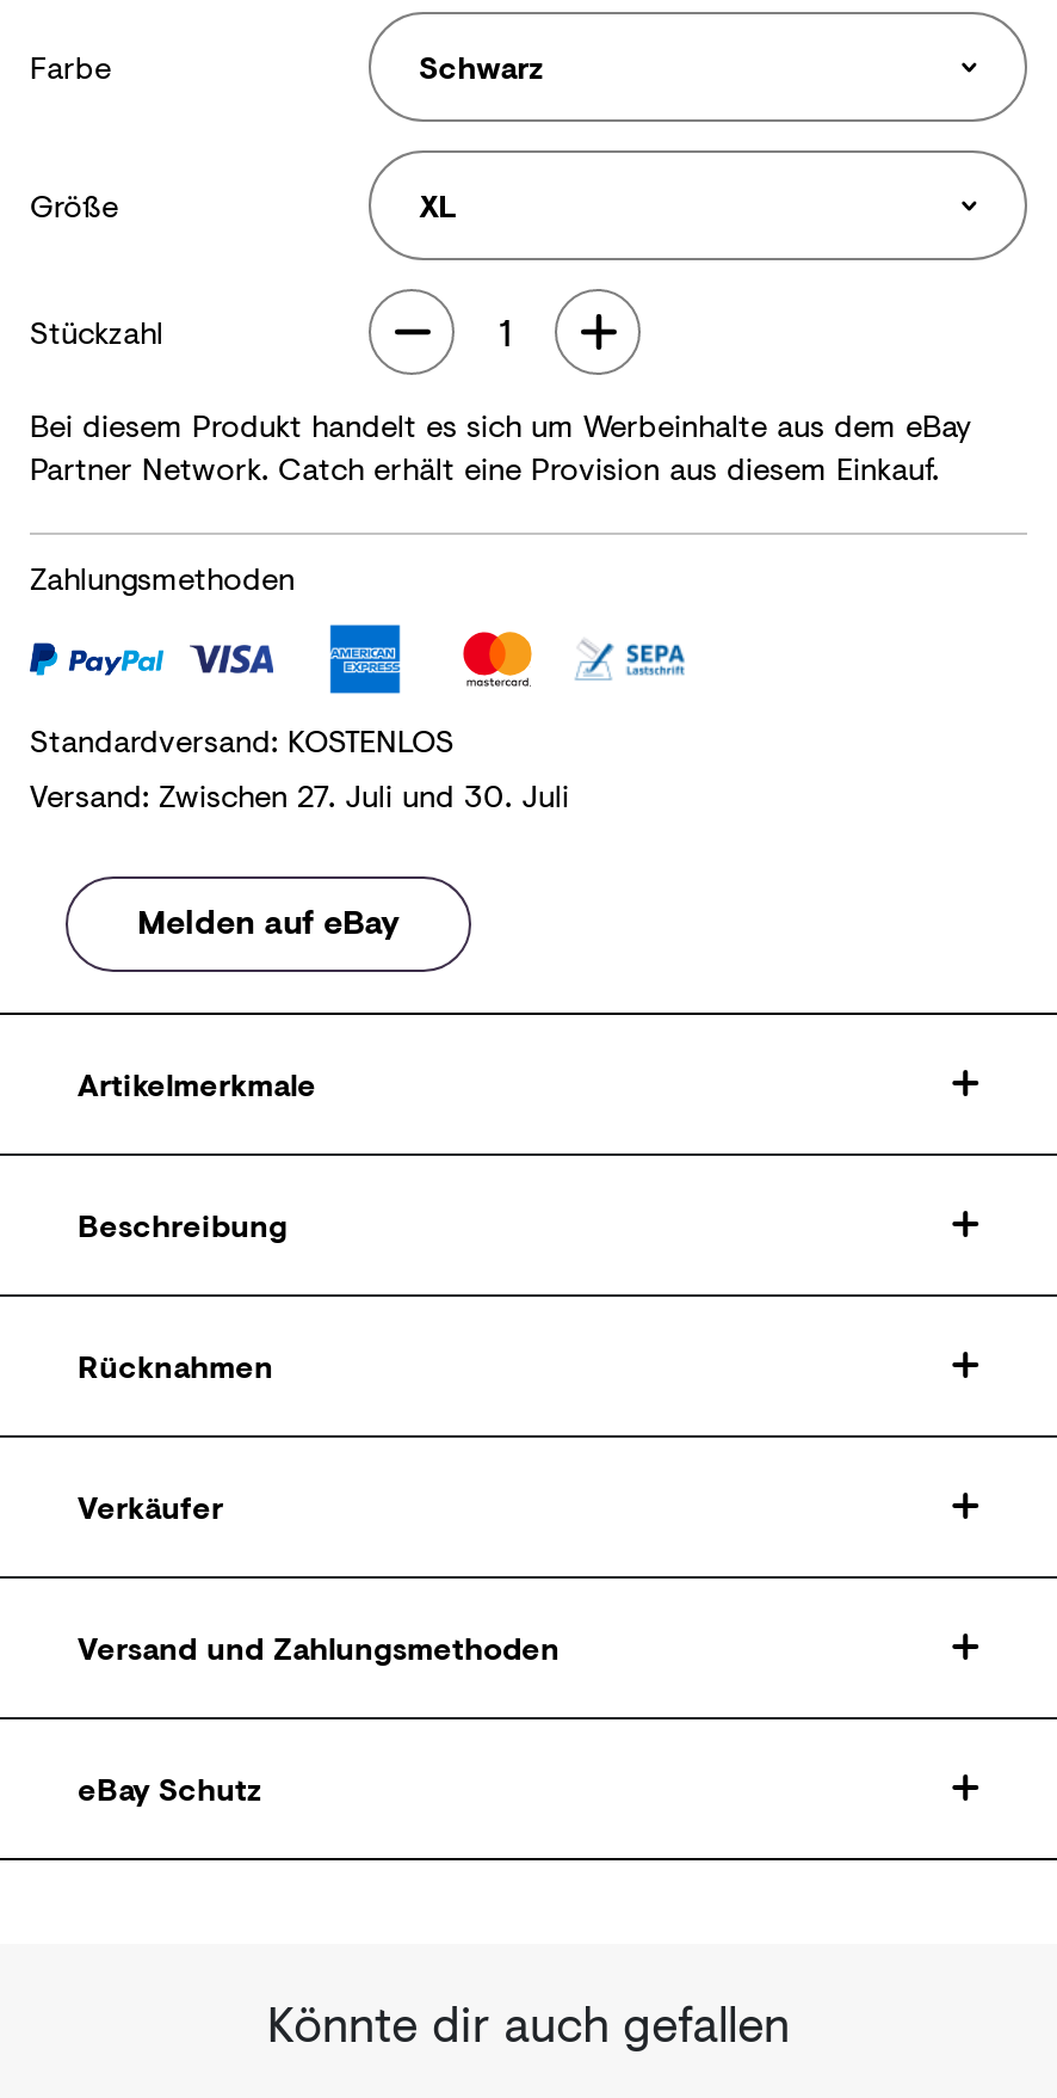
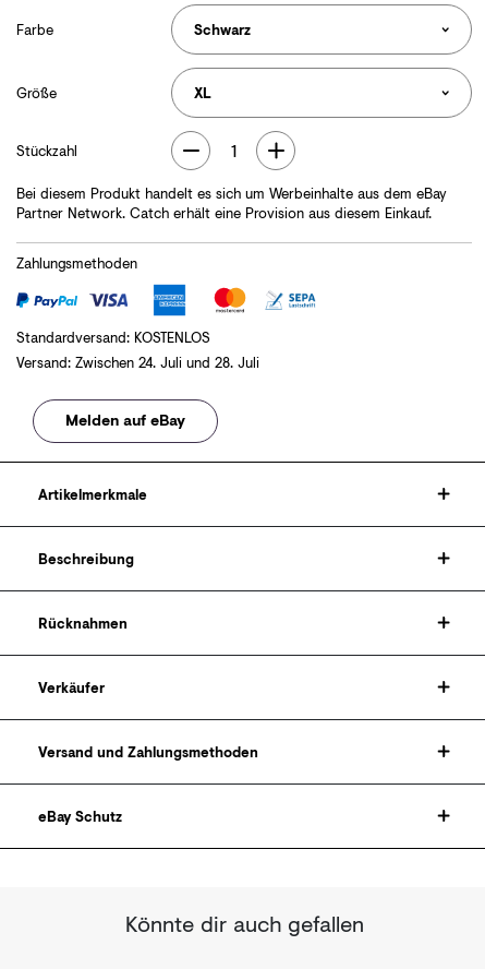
[30,774,569,817] Versand: Zwischen 27. Juli und 30. Juli -> [16,352,259,372] Versand: Zwischen 24. Juli und 28. Juli

